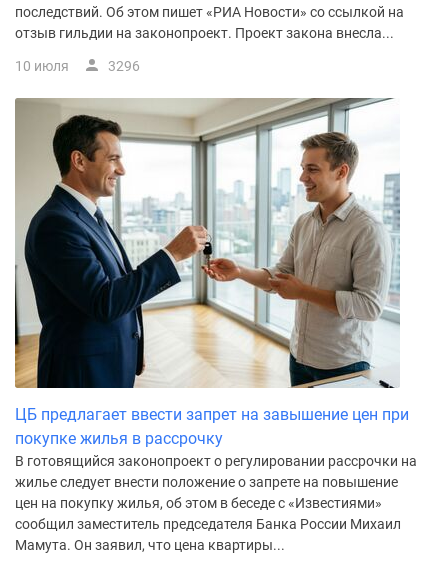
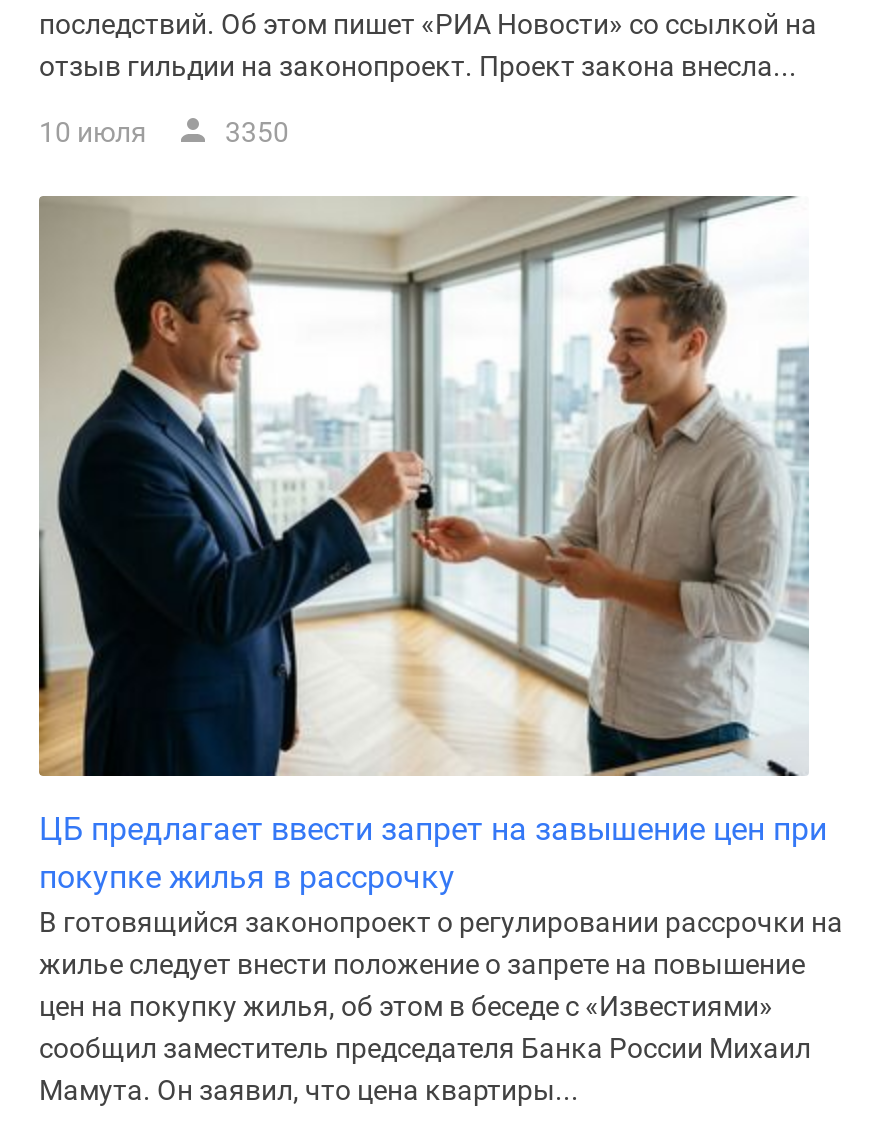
[108,58,140,74] 3296 -> [225,116,289,148] 3350

